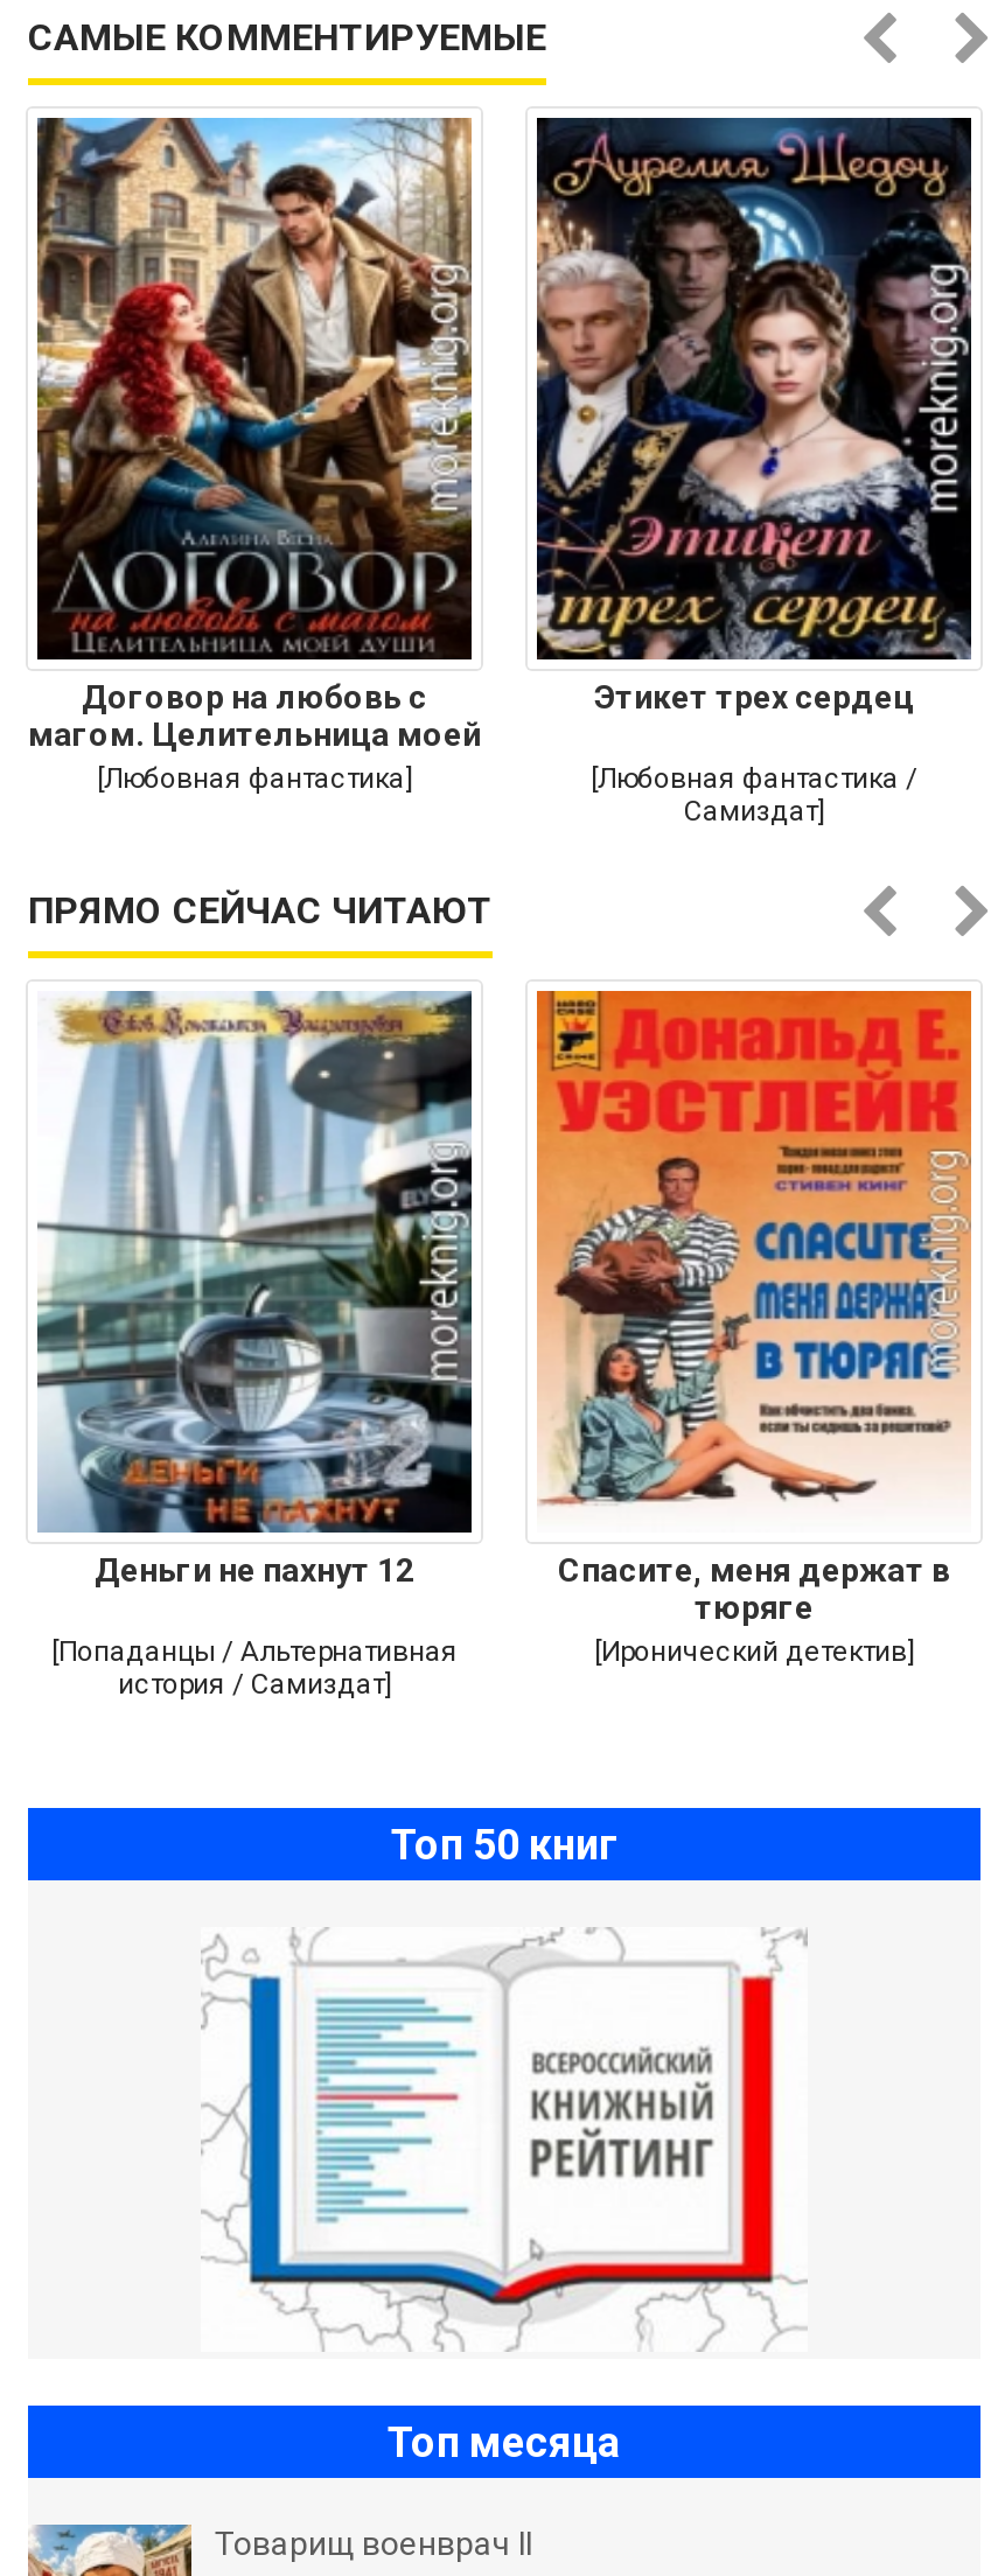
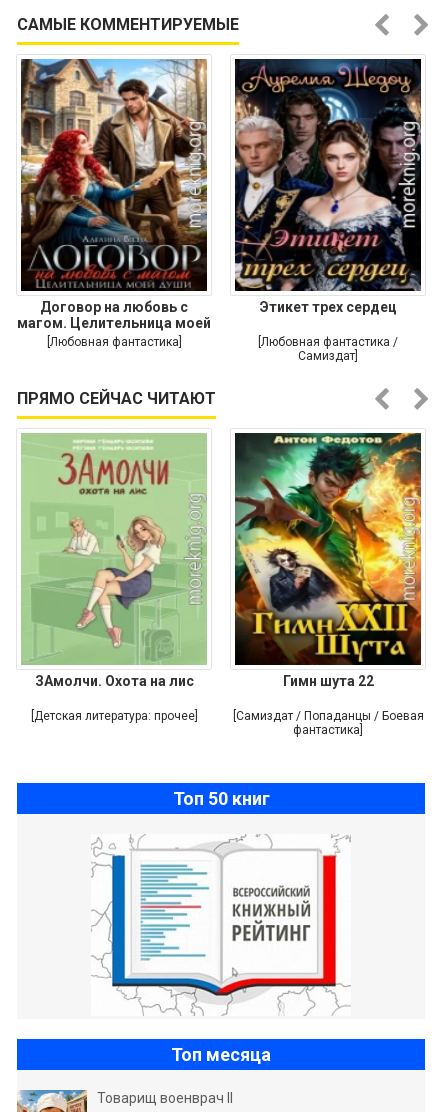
[37,991,474,1699] [image] | Деньги не пахнут 12 | [Попаданцы / Альтернативная | история / Самиздат] -> [20,432,207,722] [image] | ЗАмолчи. Охота на лис | [Детская литература: прочее]
[535,989,973,1667] [image] | Спасите, меня держат в | тюряге | [Иронический детектив] -> [232,432,423,736] [image] | Гимн шута 22 | [Самиздат / Попаданцы / Боевая | фантастика]

